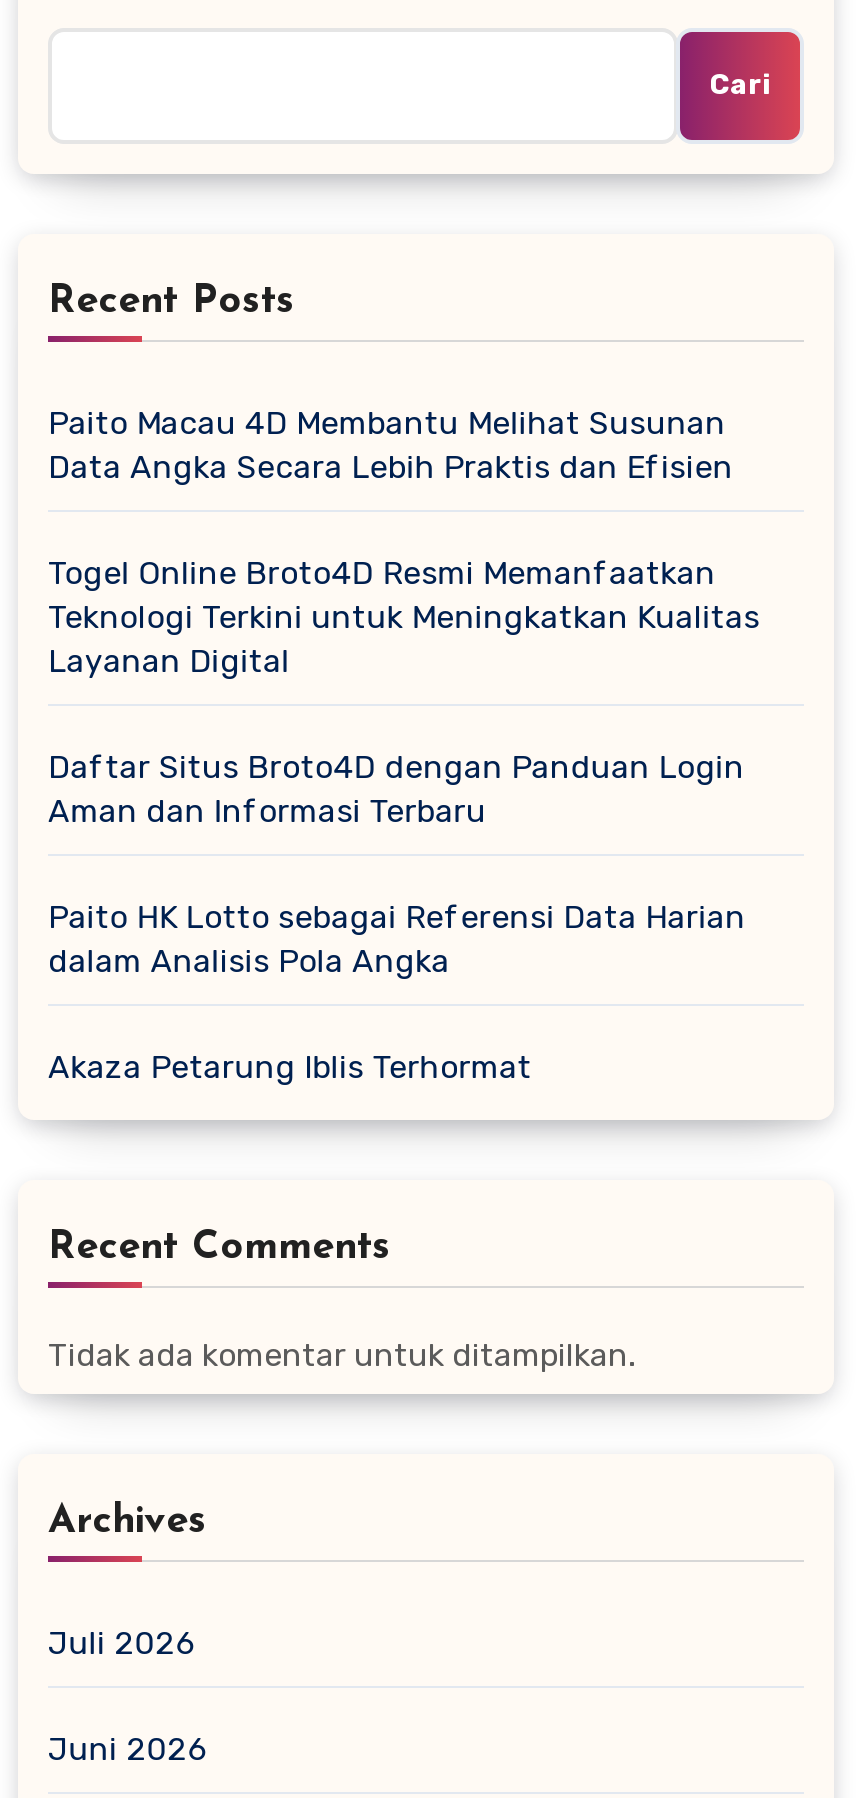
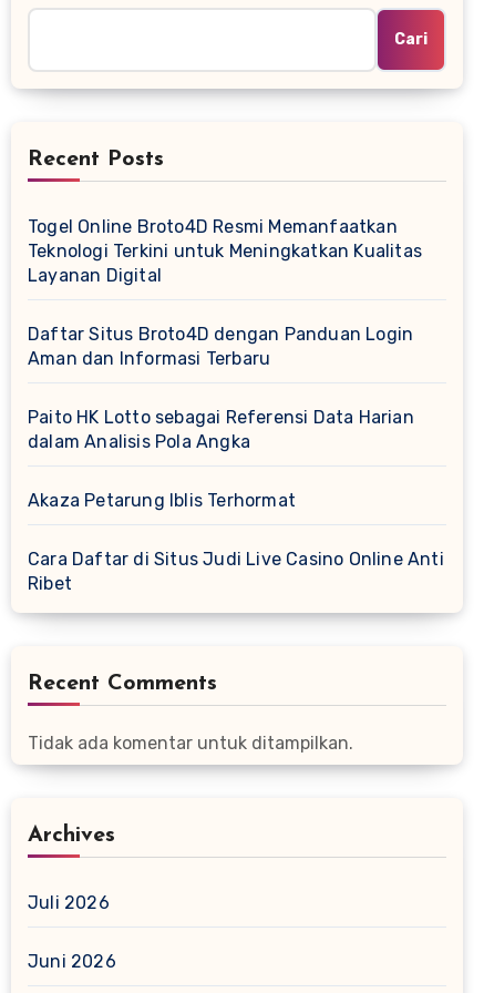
[48,404,733,486] Paito Macau 4D Membantu Melihat Susunan | Data Angka Secara Lebih Praktis dan Efisien -> none
moved [48,554,760,1086] -> [28,216,422,511]: Togel Online Broto4D Resmi Memanfaatkan | Teknologi Terkini untuk Meningkatkan Kualitas | Layanan Digital | Daftar Situs Broto4D dengan Panduan Login | Aman dan Informasi Terbaru | Paito HK Lotto sebagai Referensi Data Harian | dalam Analisis Pola Angka | Akaza Petarung Iblis Terhormat
none -> [28,549,444,594] Cara Daftar di Situs Judi Live Casino Online Anti | Ribet

